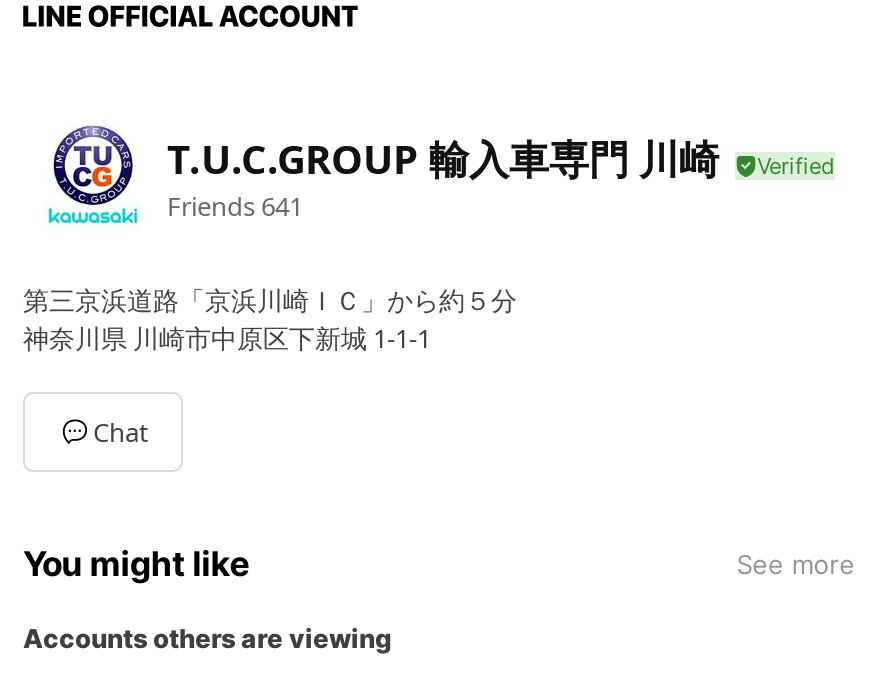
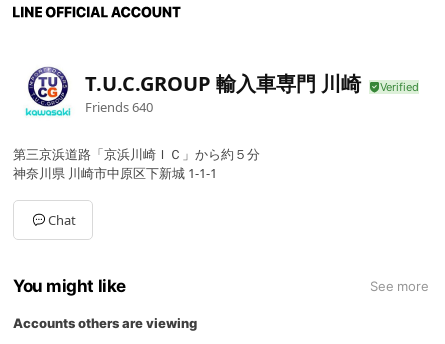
[167,187,303,223] Friends 641 -> [85,97,153,115] Friends 640

